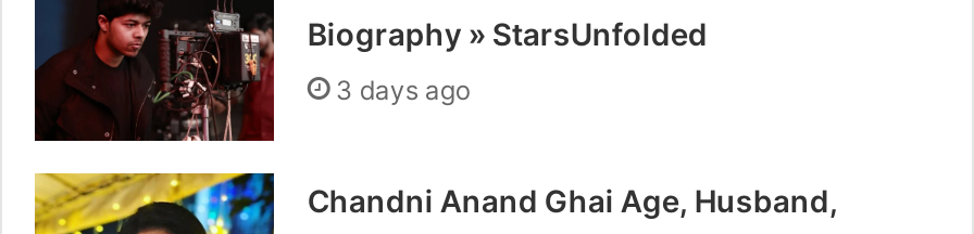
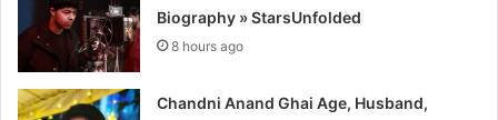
[335,74,470,106] 3 days ago -> [172,38,244,54] 8 hours ago

